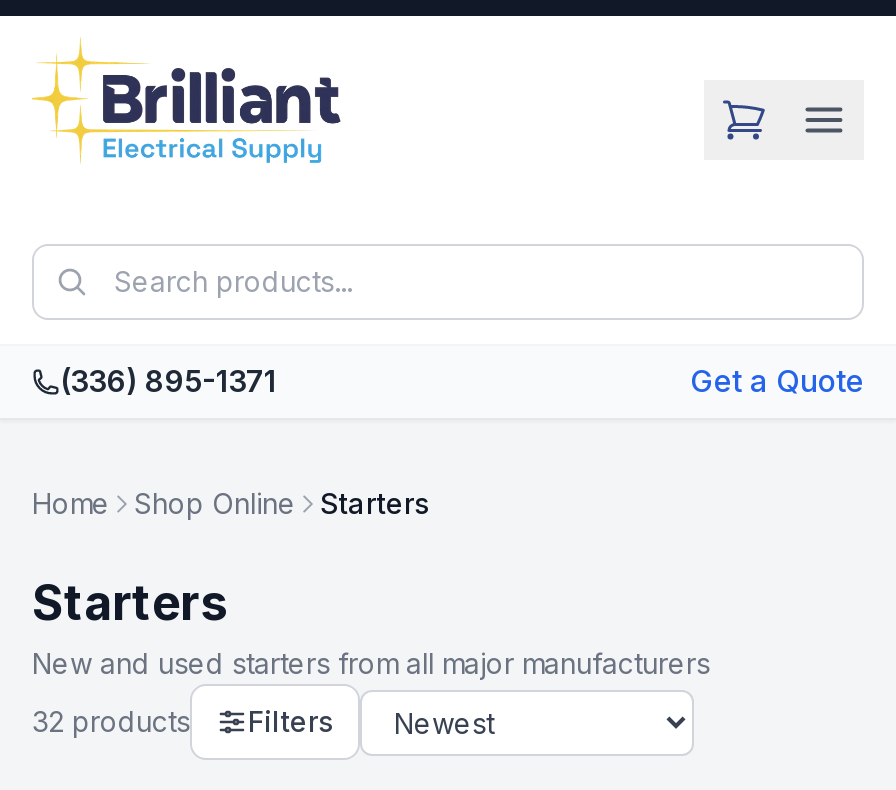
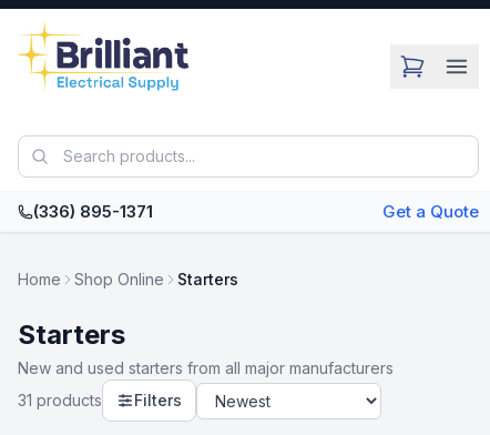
[32,704,334,738] 32 products Filters -> [18,391,182,409] 31 products Filters

